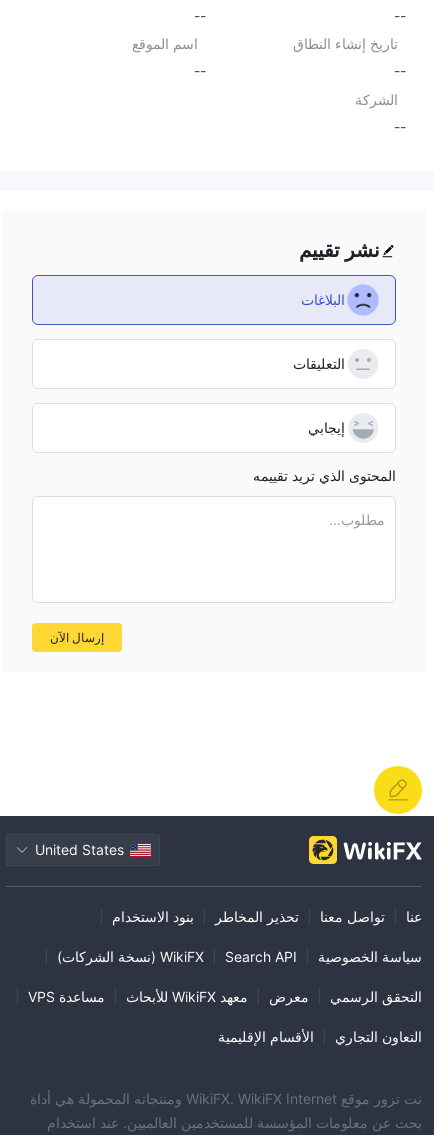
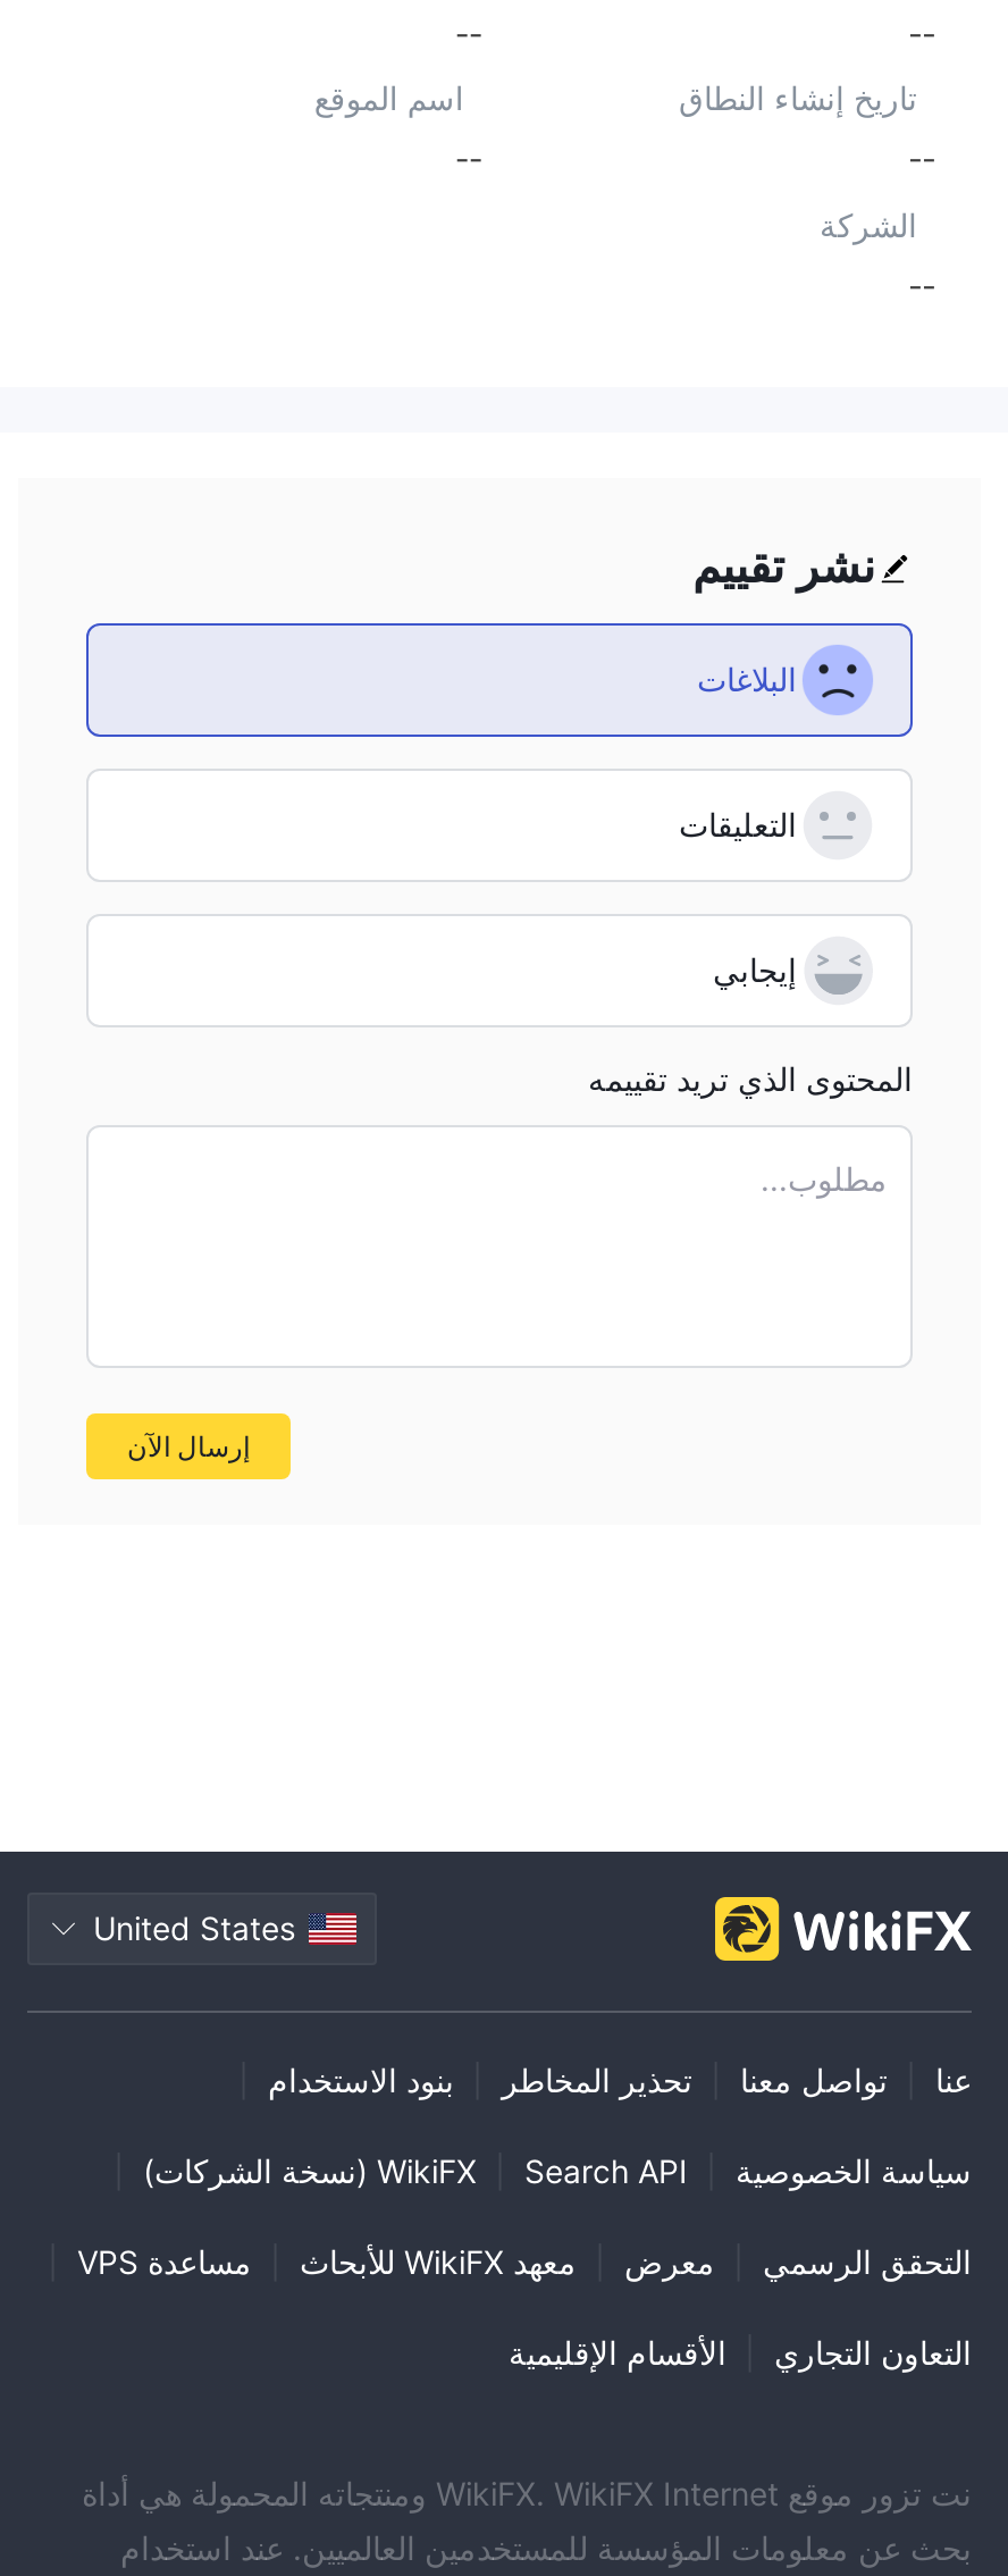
[373,765,423,815] [image] -> none

